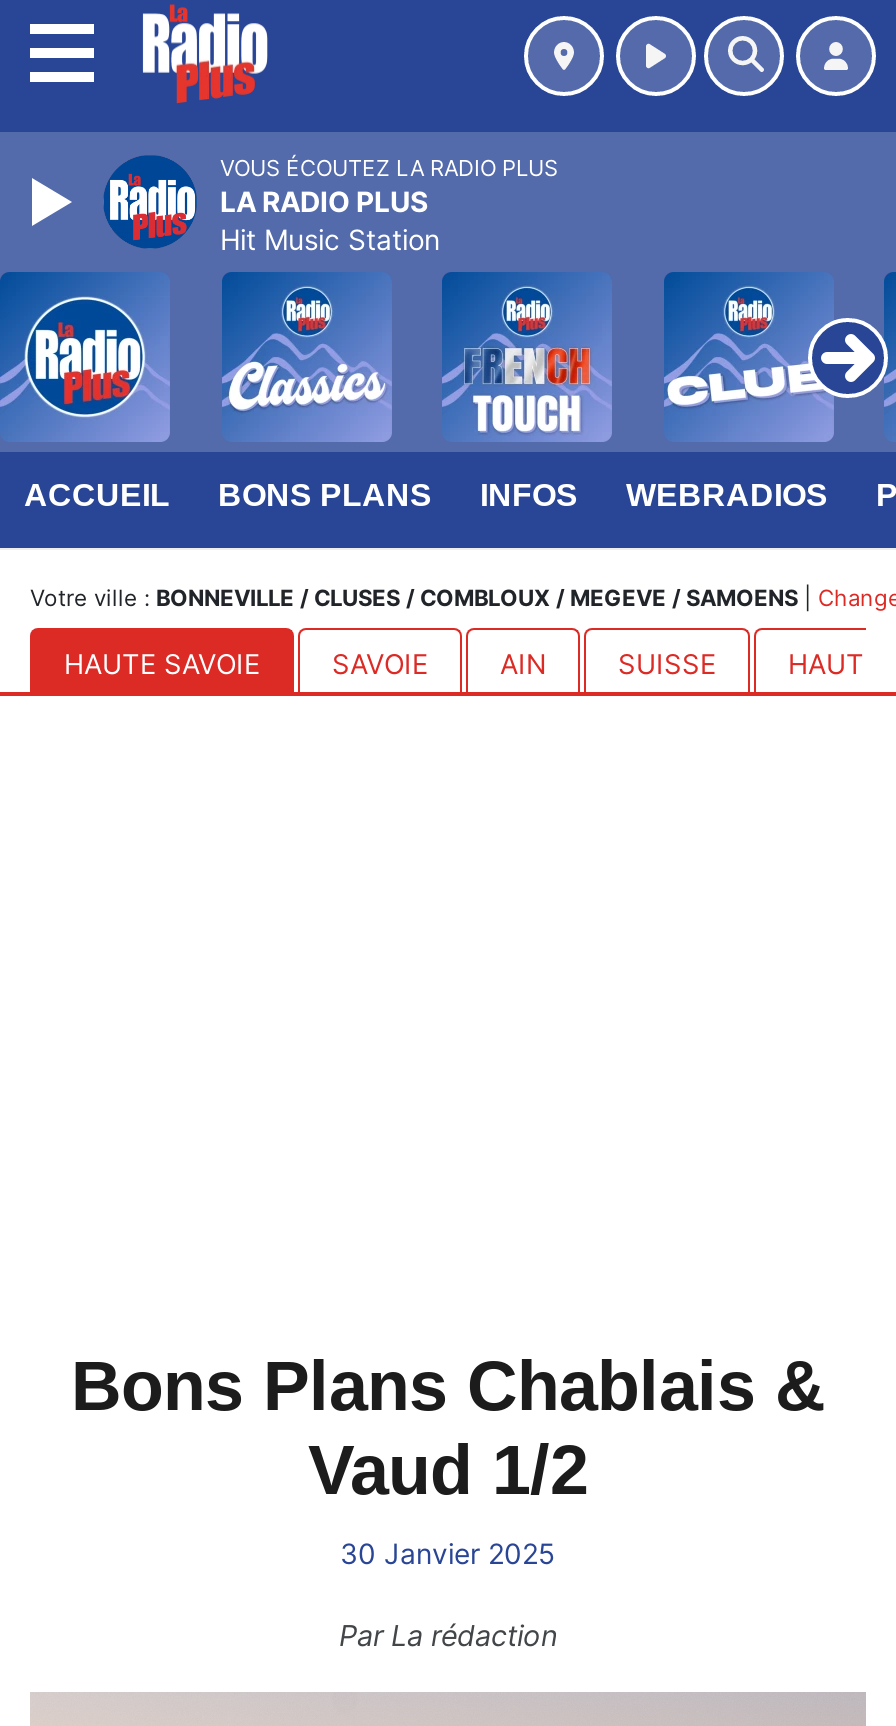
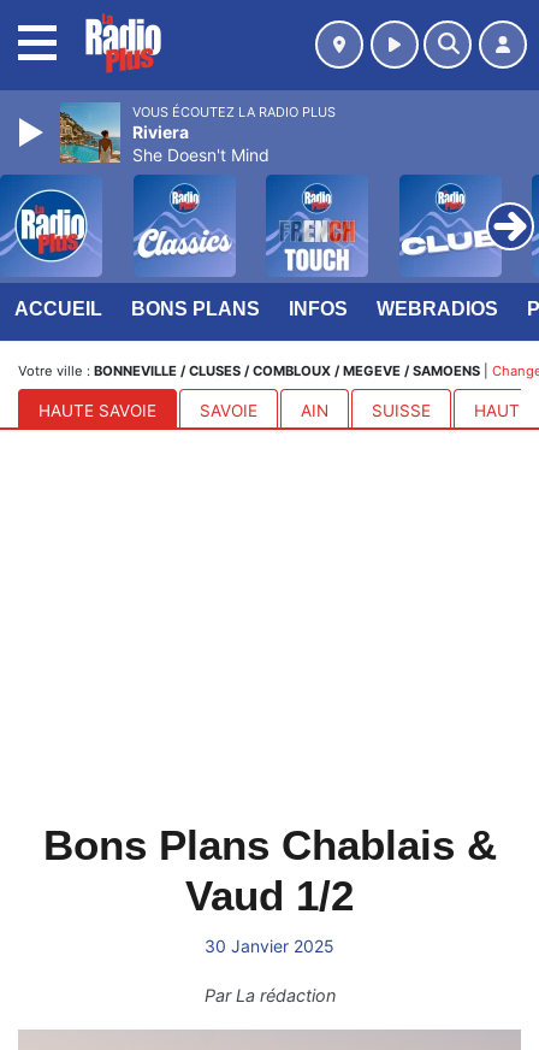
[100,154,440,256] [image] | LA RADIO PLUS | Hit Music Station -> [59,102,269,165] [image] | Riviera | She Doesn't Mind

